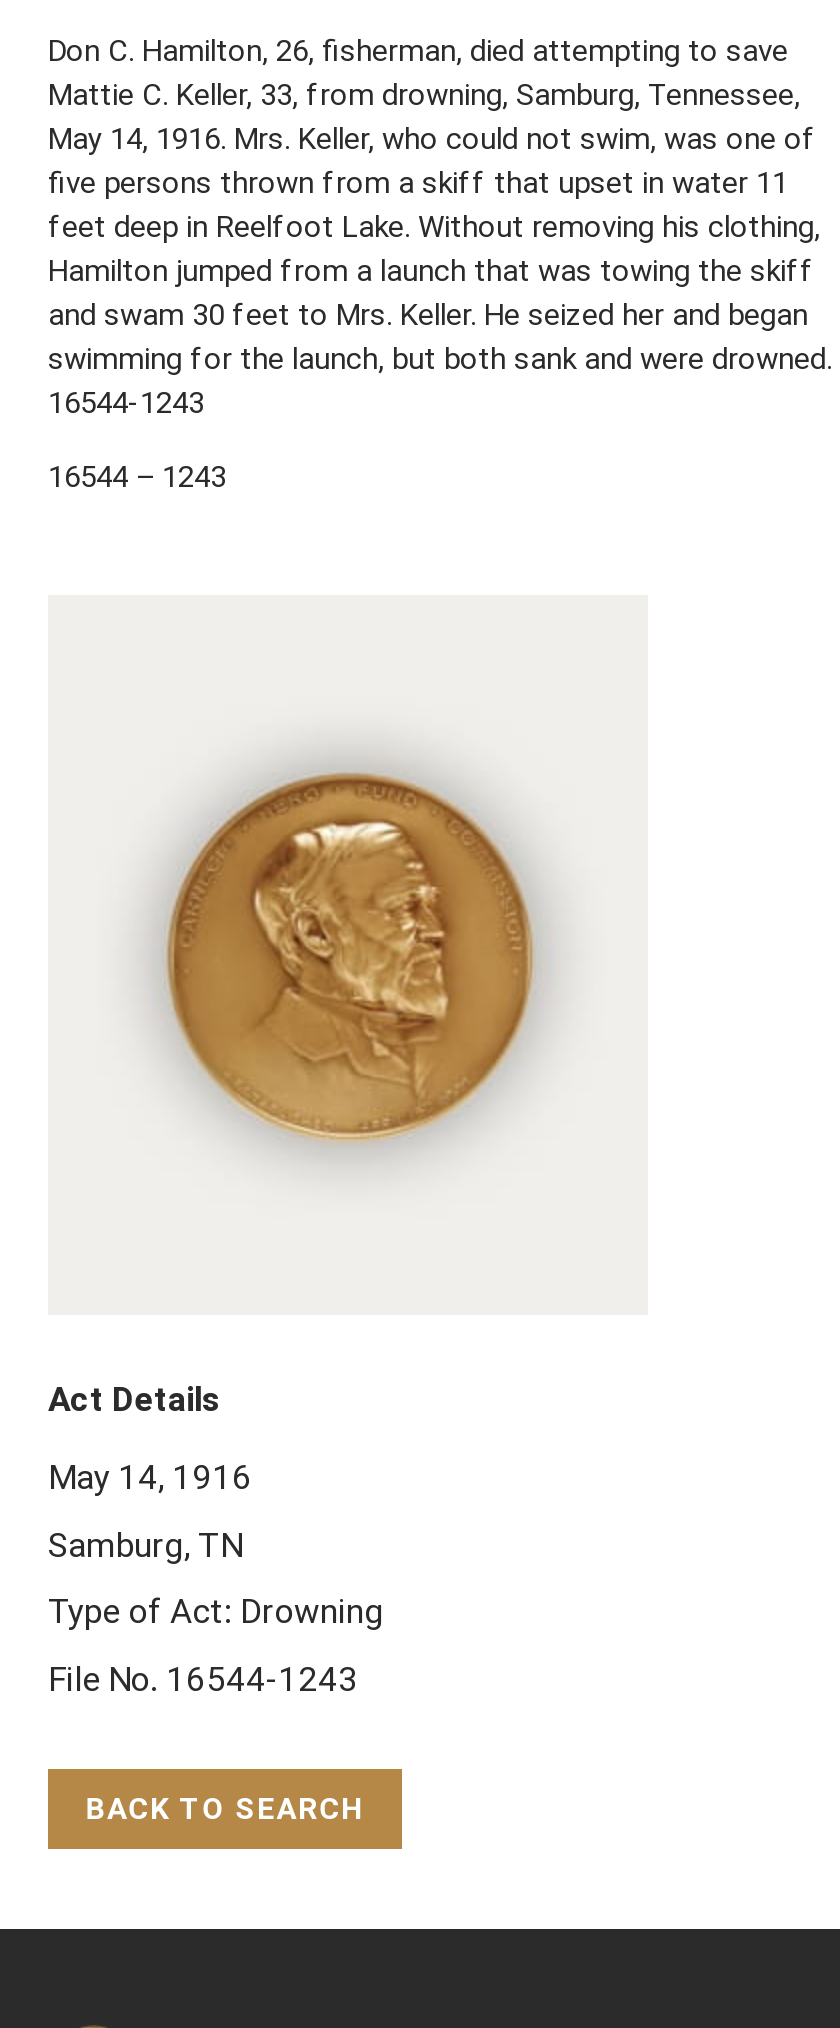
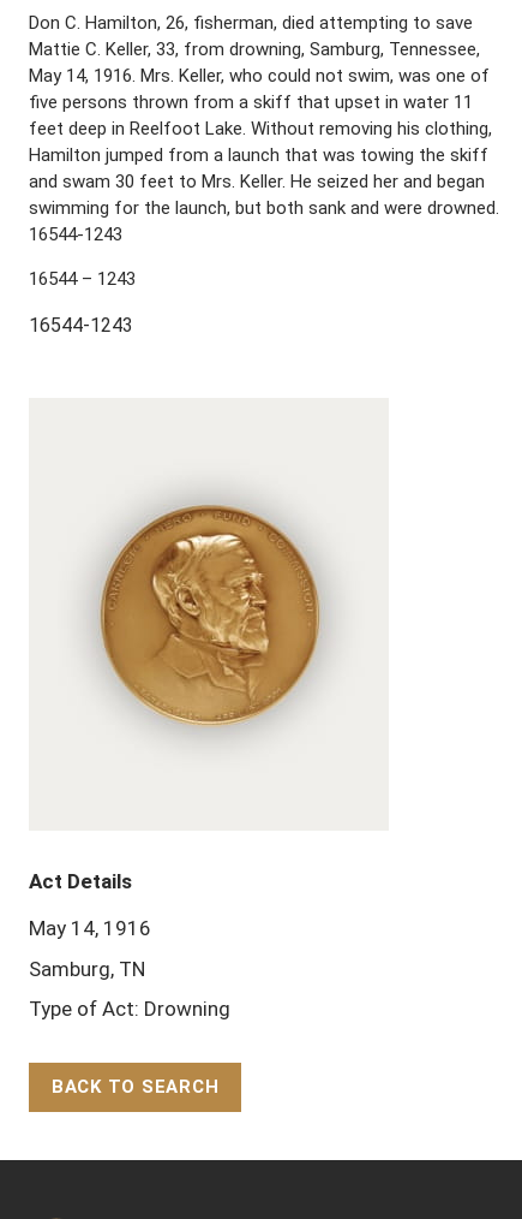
none -> [29,314,133,337] 16544-1243
moved [140,751,560,1159] -> [84,492,336,737]: [image]
moved [48,1379,384,1631] -> [29,869,230,1021]: Act Details | May 14, 1916 | Samburg, TN | Type of Act: Drowning
[48,1658,358,1698] File No. 16544-1243 -> none

